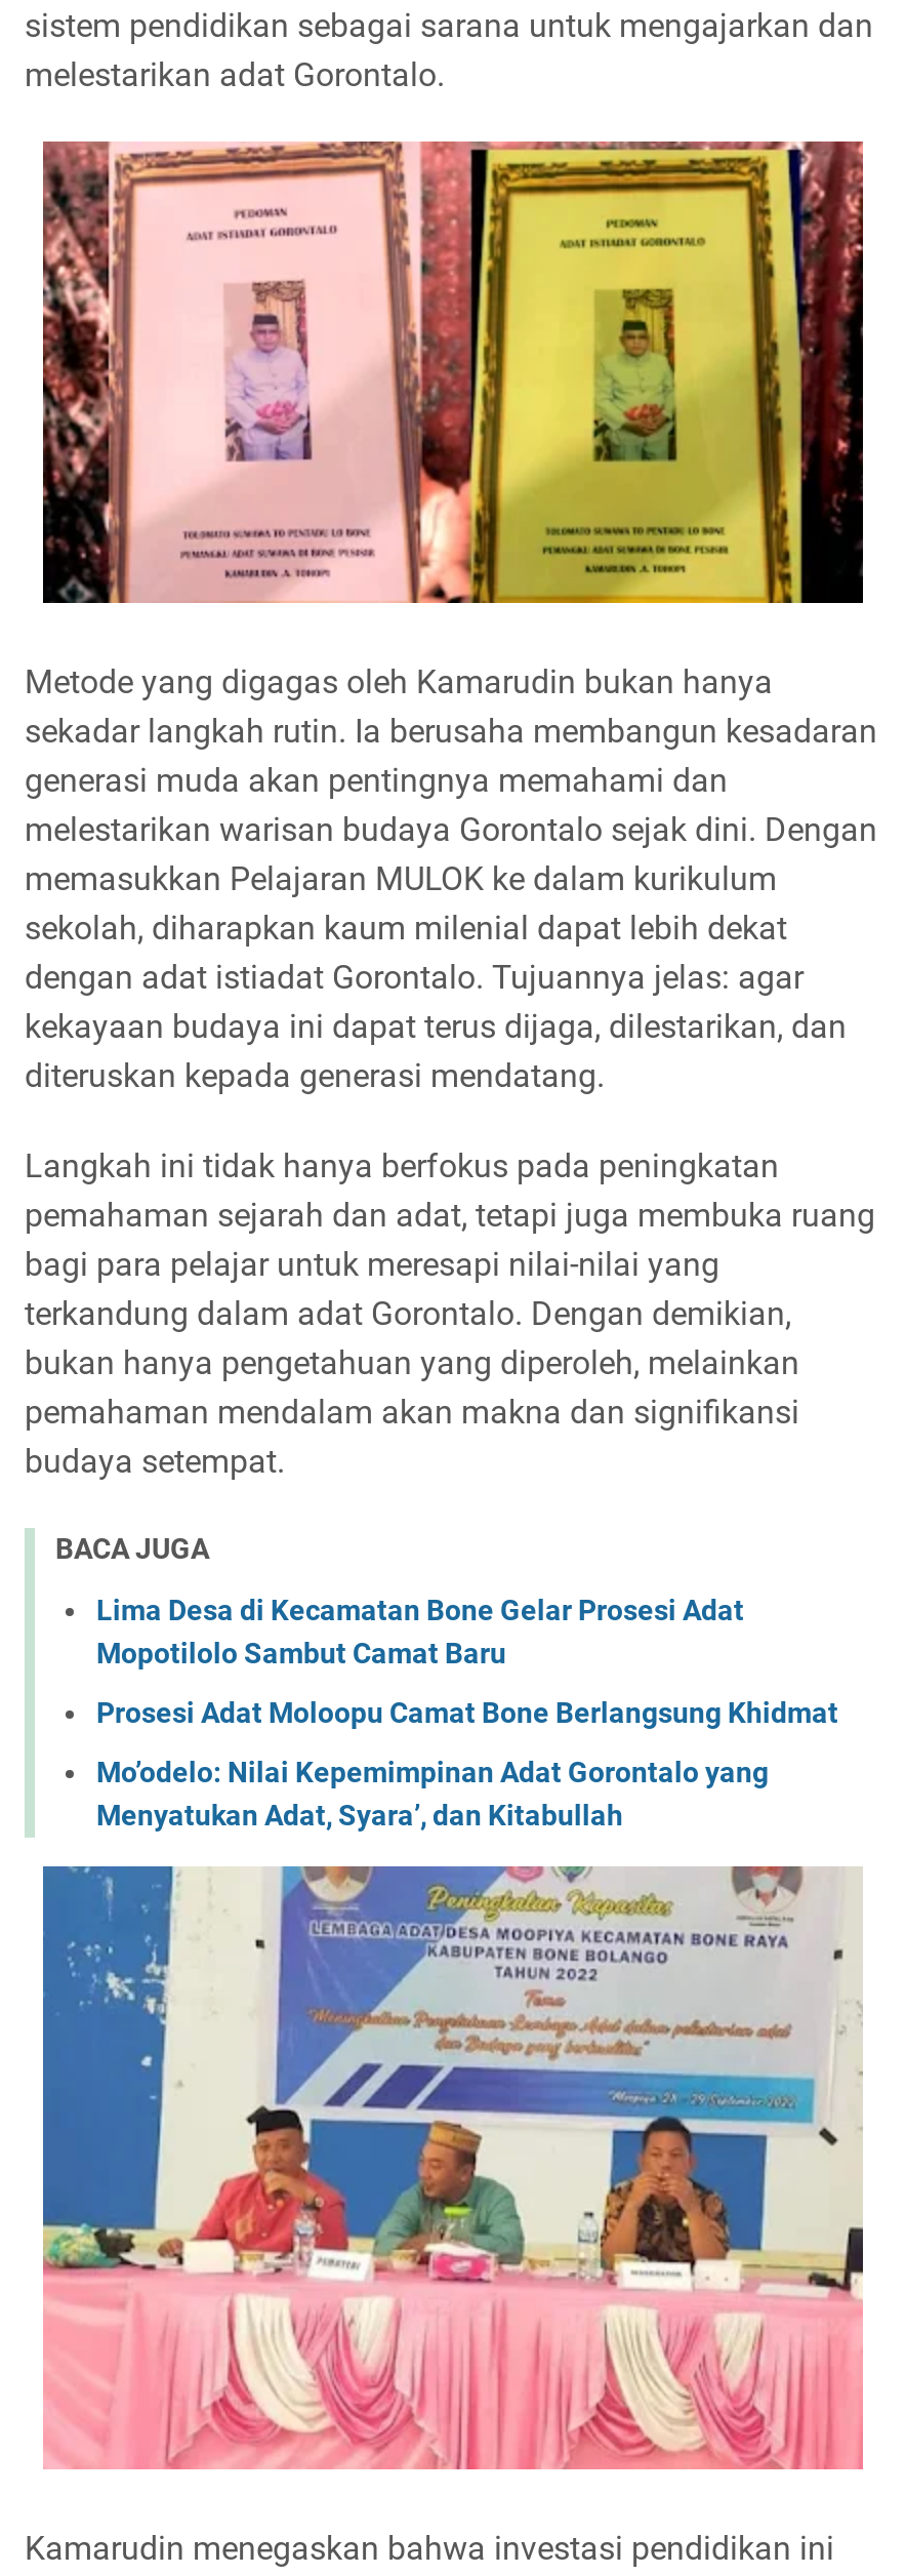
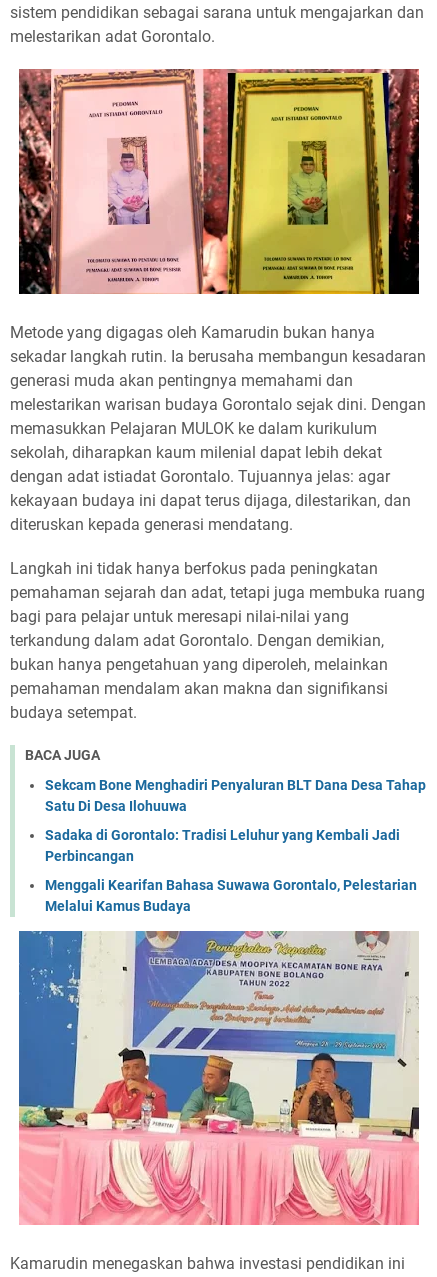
[96,1594,744,1670] Lima Desa di Kecamatan Bone Gelar Prosesi Adat | Mopotilolo Sambut Camat Baru -> [45,777,426,814] Sekcam Bone Menghadiri Penyaluran BLT Dana Desa Tahap | Satu Di Desa Ilohuuwa
[96,1697,838,1730] Prosesi Adat Moloopu Camat Bone Berlangsung Khidmat -> [45,827,400,864] Sadaka di Gorontalo: Tradisi Leluhur yang Kembali Jadi | Perbincangan
[96,1756,769,1832] Mo’odelo: Nilai Kepemimpinan Adat Gorontalo yang | Menyatukan Adat, Syara’, dan Kitabullah -> [45,877,417,914] Menggali Kearifan Bahasa Suwawa Gorontalo, Pelestarian | Melalui Kamus Budaya

